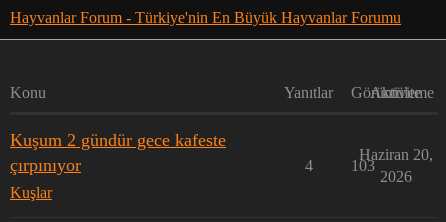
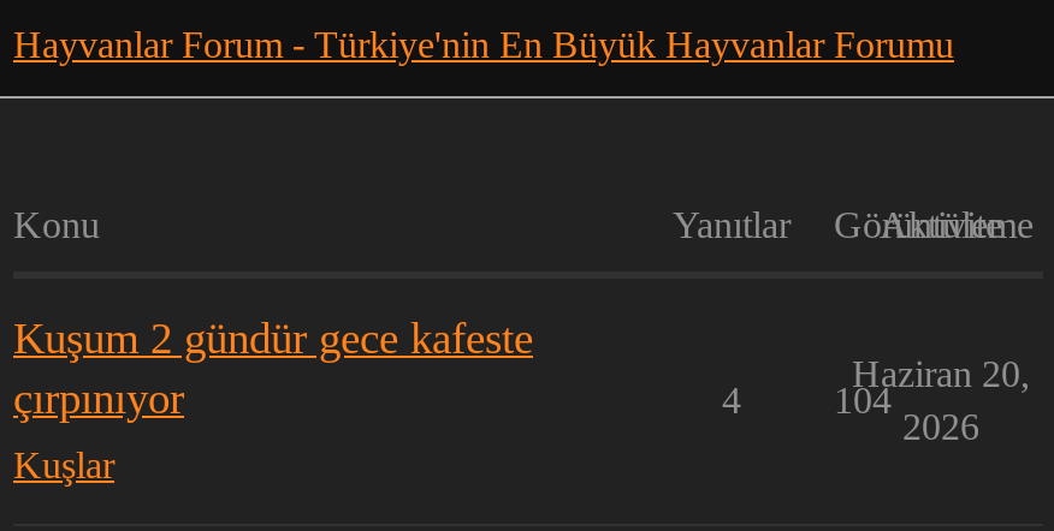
[351,157,375,174] 103 -> [834,380,892,420] 104

